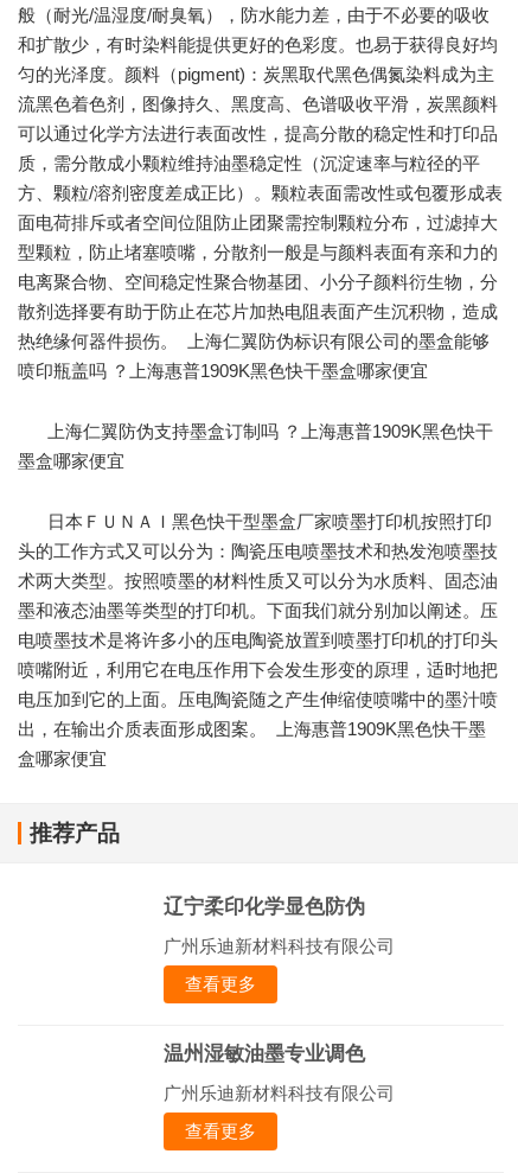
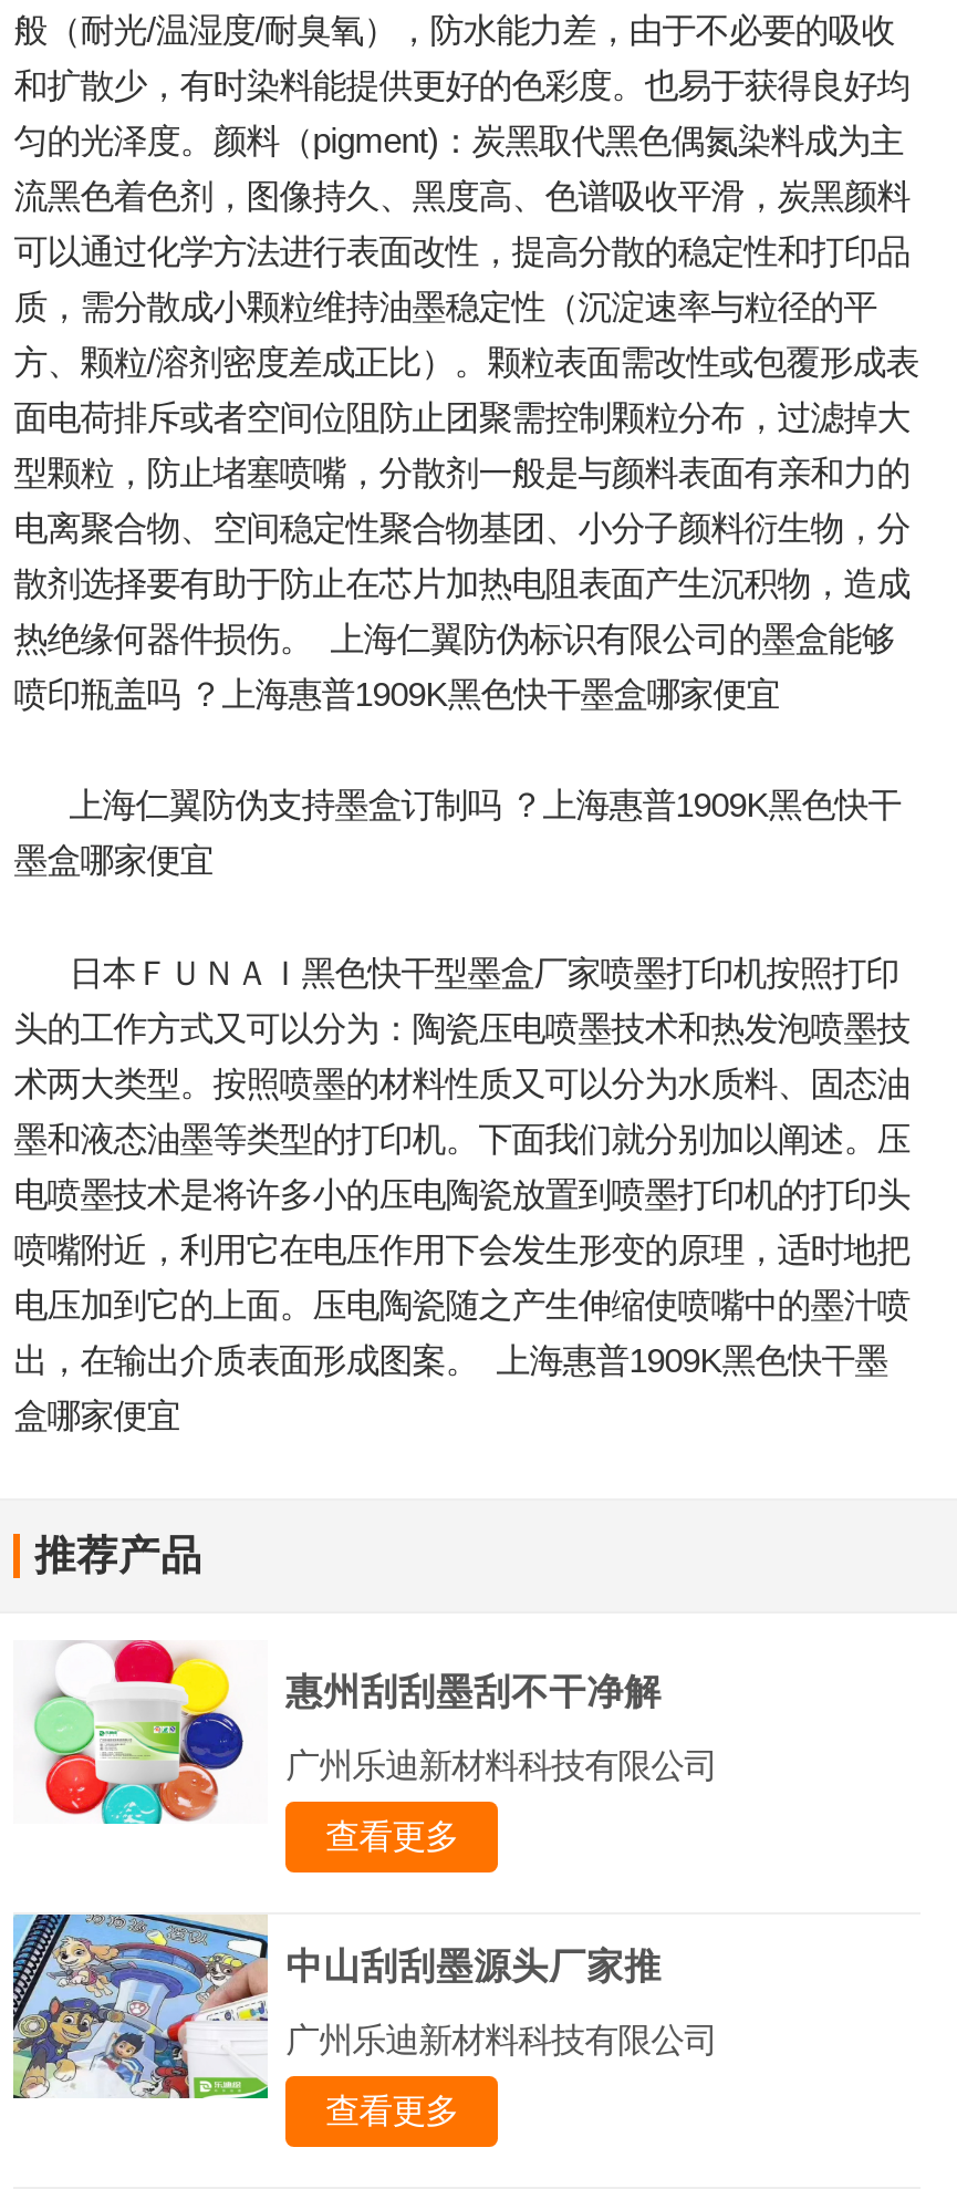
none -> [31,1638,246,1826] [image]
[164,895,365,918] 辽宁柔印化学显色防伪 -> [286,1671,662,1713] 惠州刮刮墨刮不干净解
none -> [11,1912,270,2100] [image]
[164,1043,365,1065] 温州湿敏油墨专业调色 -> [286,1946,662,1988] 中山刮刮墨源头厂家推

